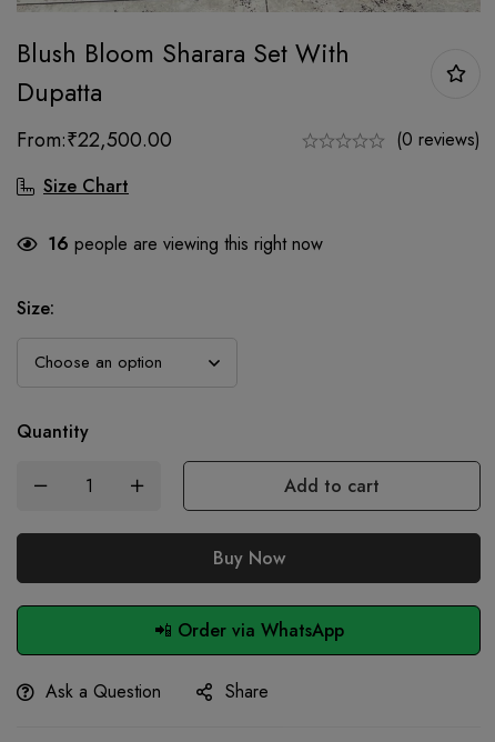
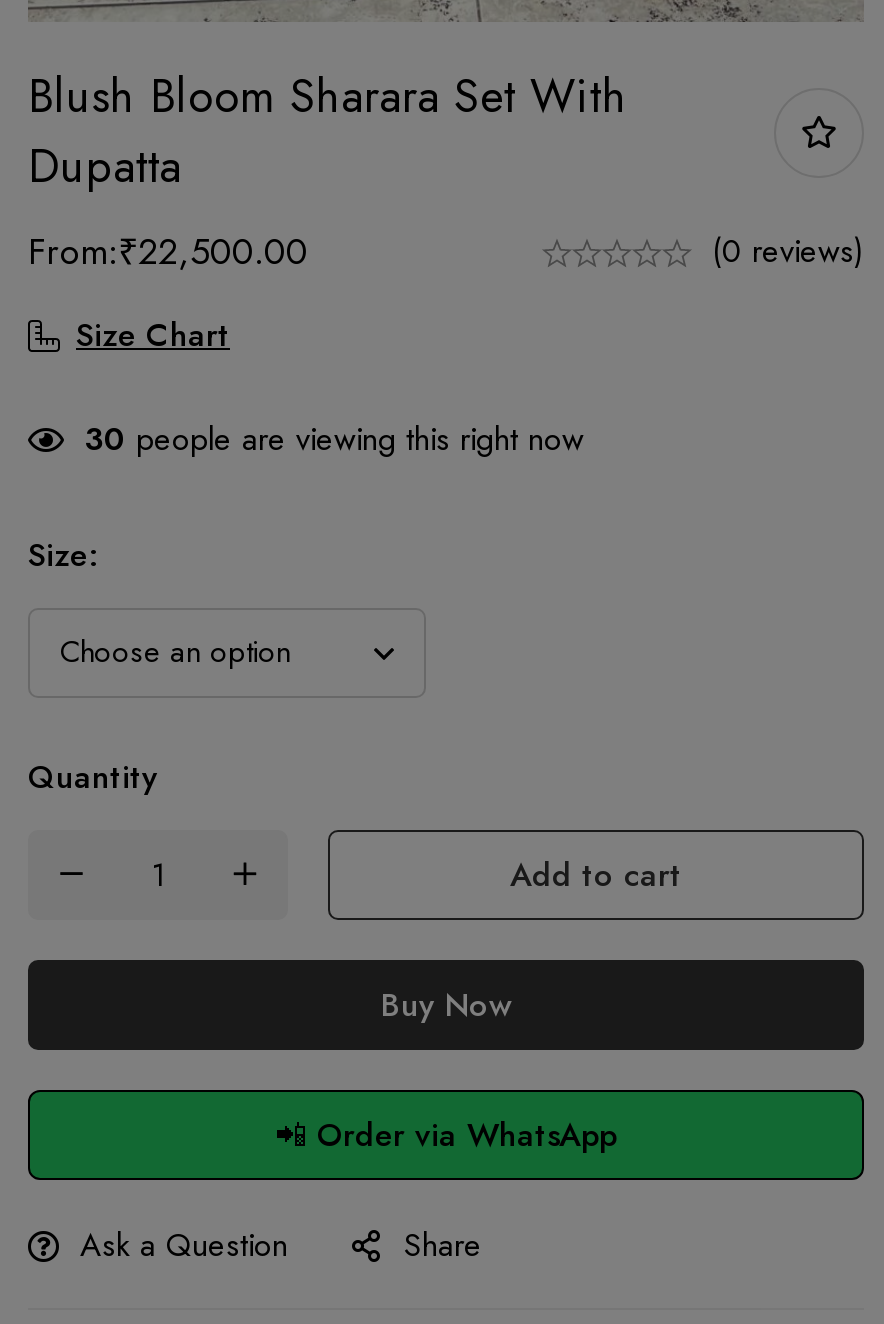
[48,230,323,256] 16 people are viewing this right now -> [84,415,584,461] 30 people are viewing this right now

